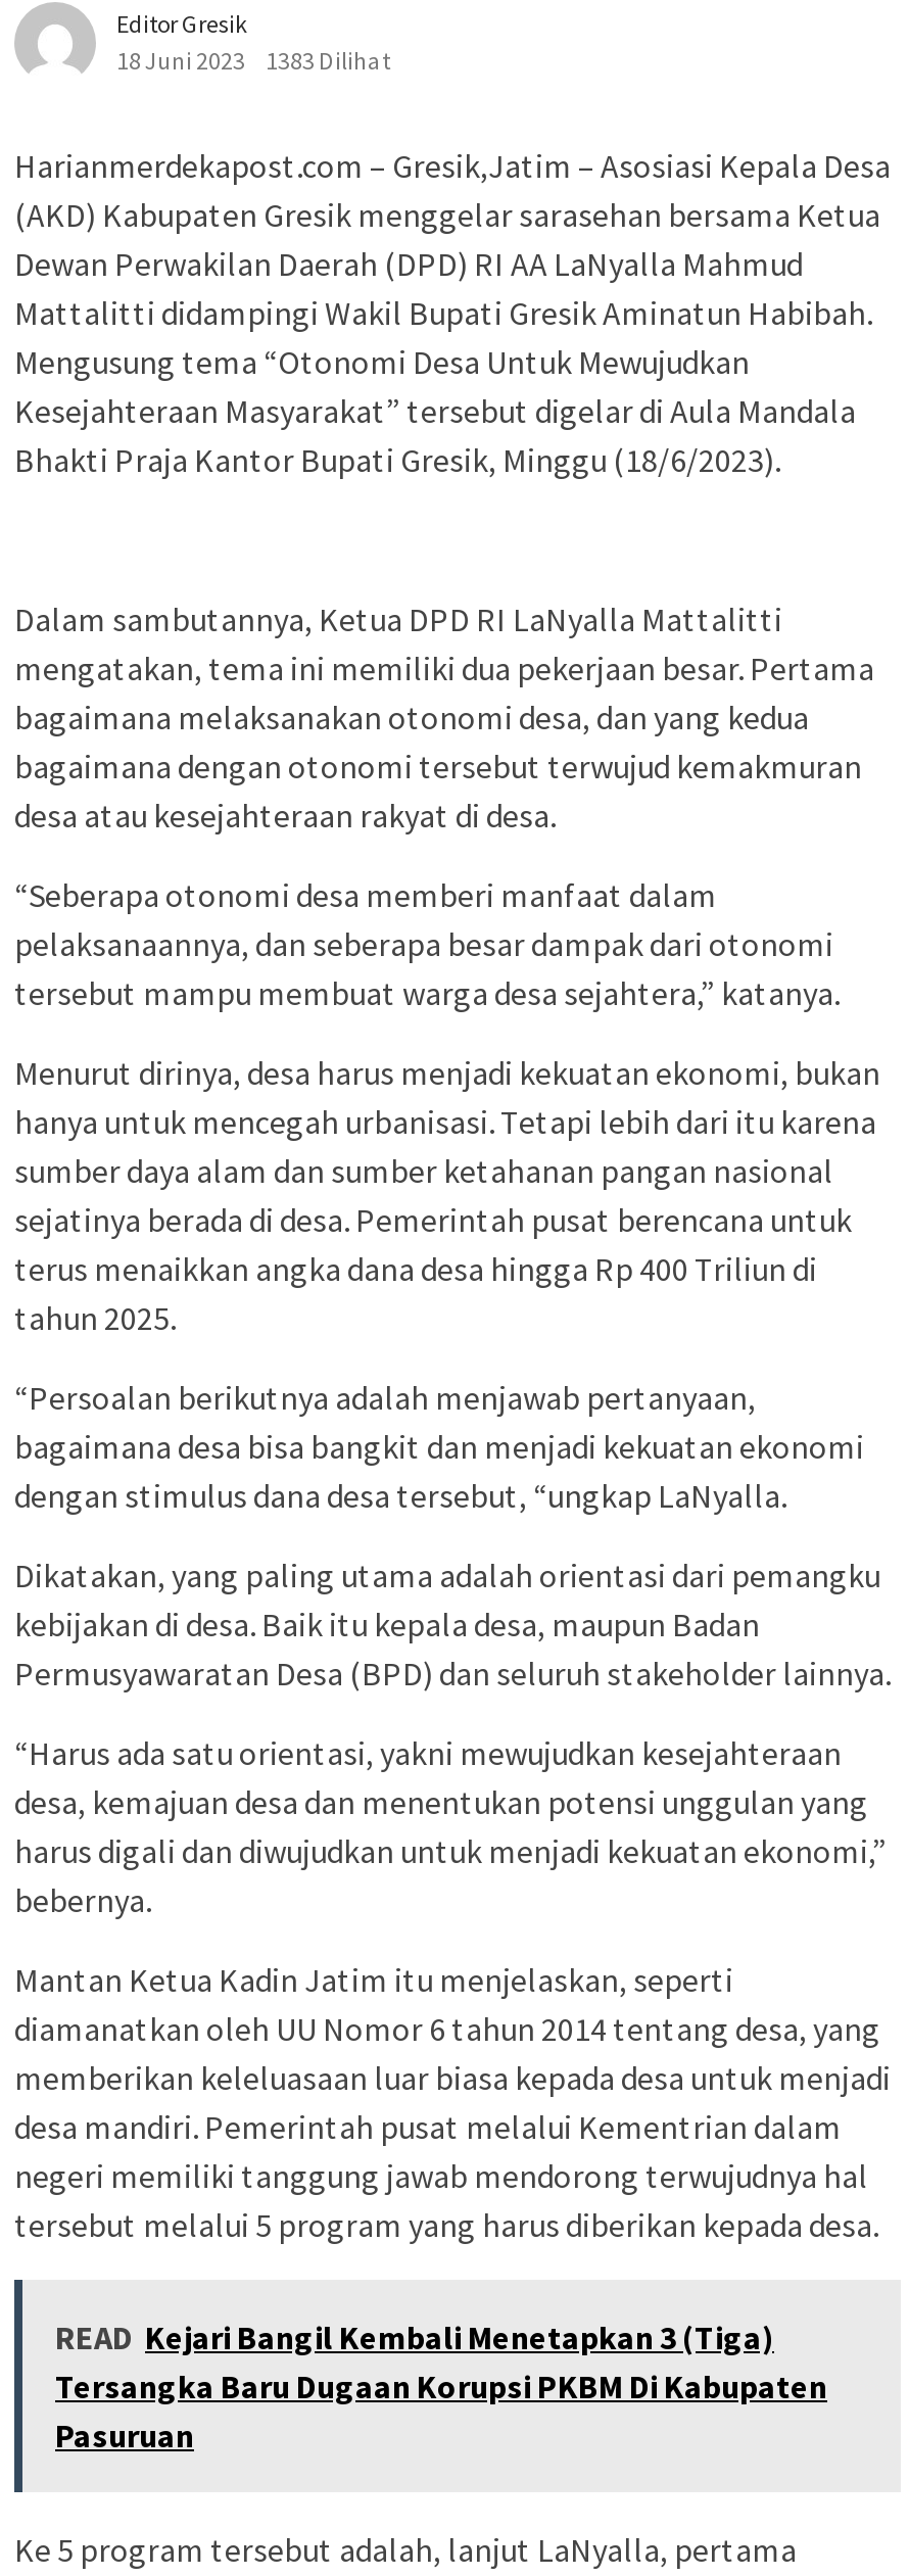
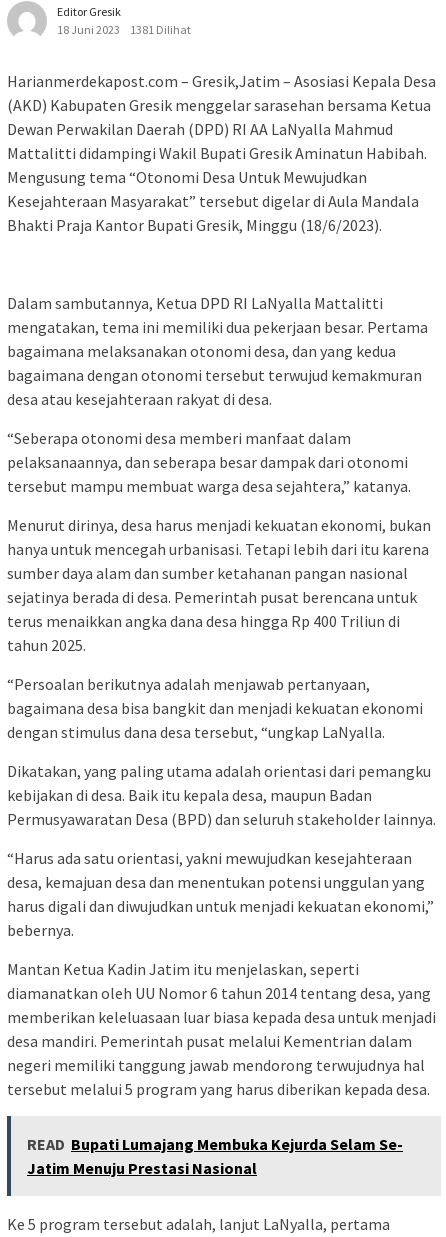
[116,46,390,76] 18 Juni 2023 1383 Dilihat -> [57,22,191,37] 18 Juni 2023 1381 Dilihat
[55,2318,827,2456] READ Kejari Bangil Kembali Menetapkan 3 (Tiga) | Tersangka Baru Dugaan Korupsi PKBM Di Kabupaten | Pasuruan -> [27,1134,403,1178] READ Bupati Lumajang Membuka Kejurda Selam Se- | Jatim Menuju Prestasi Nasional

